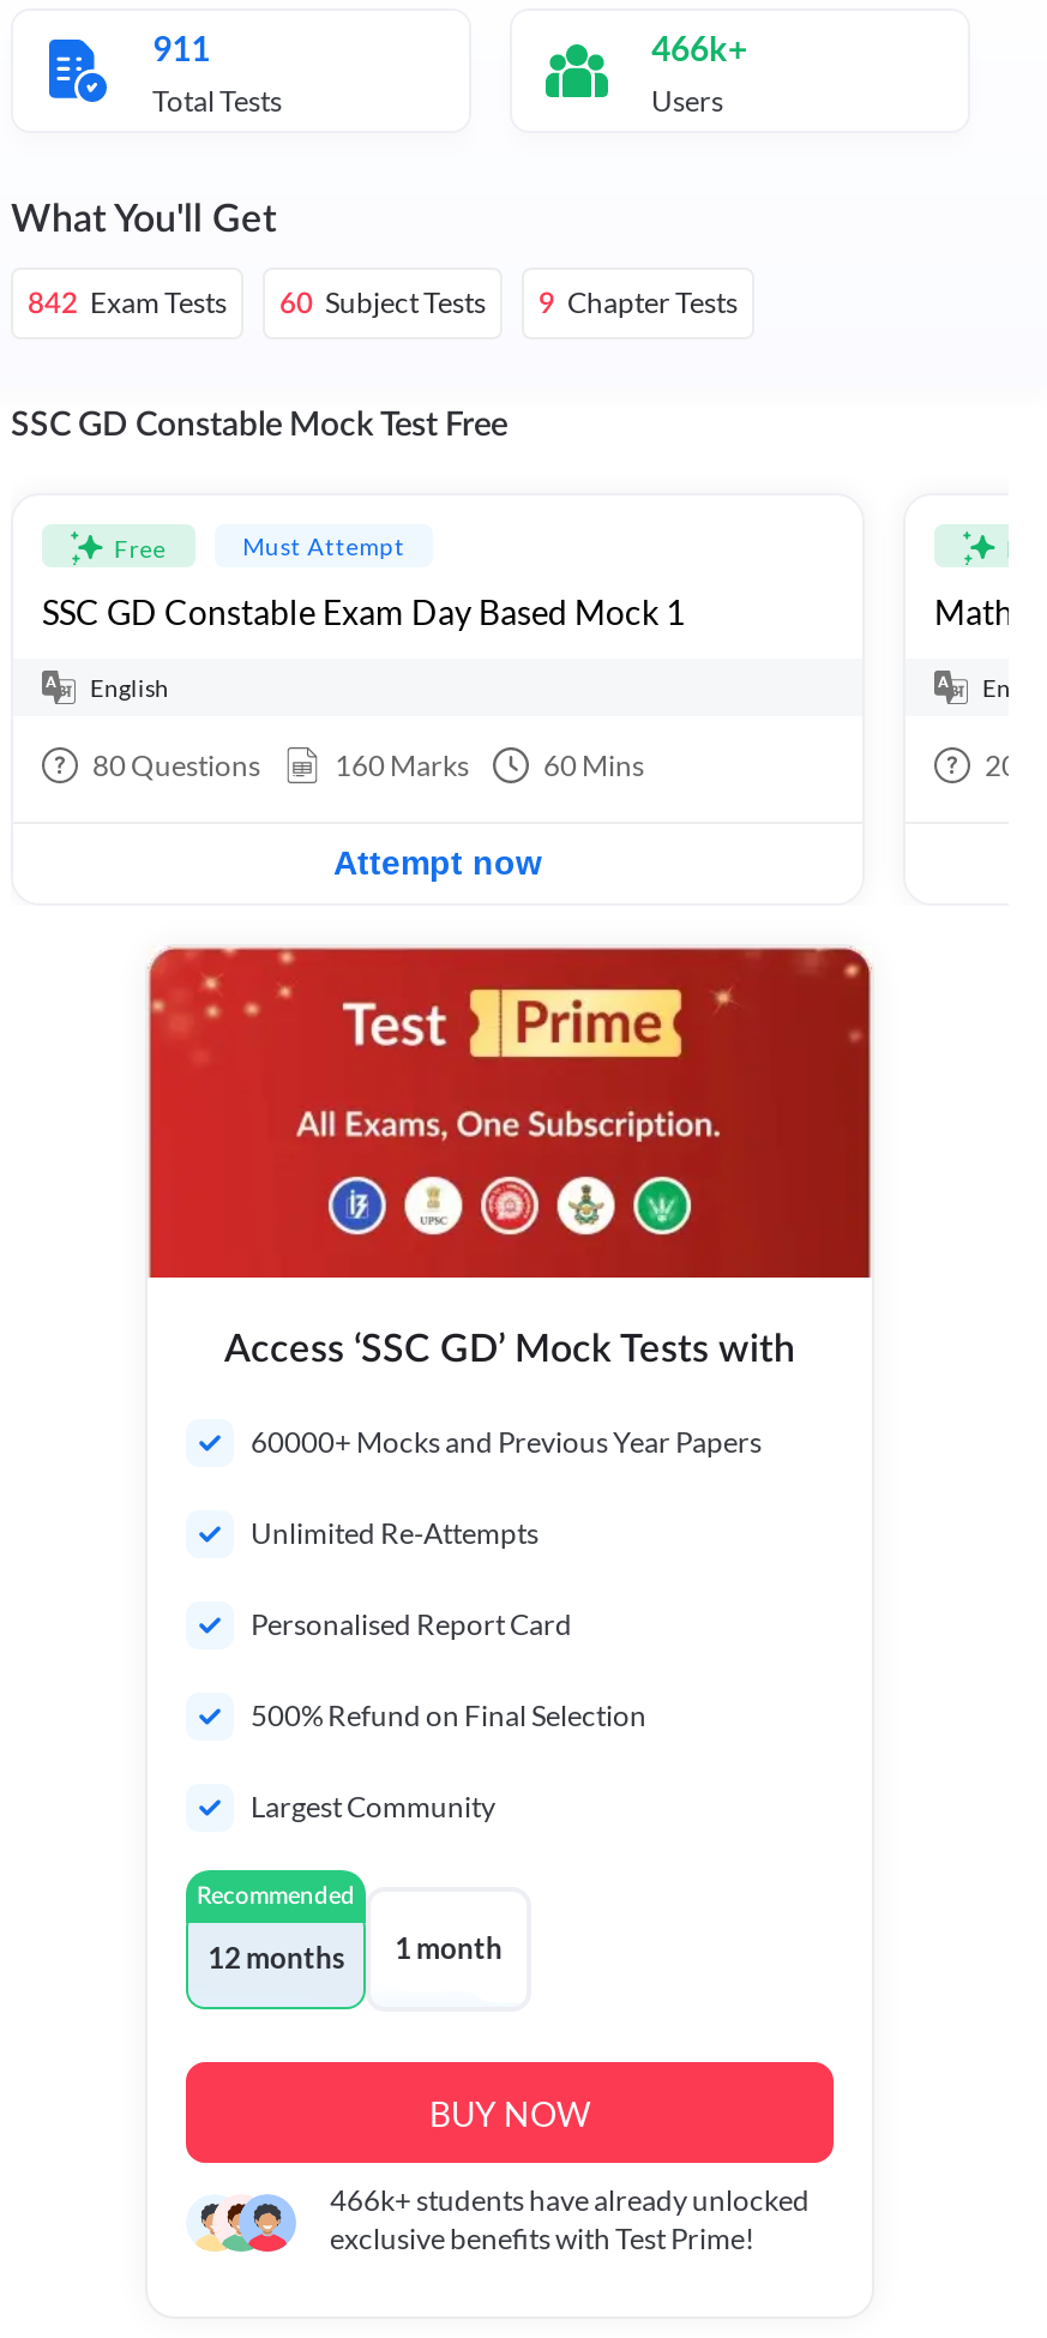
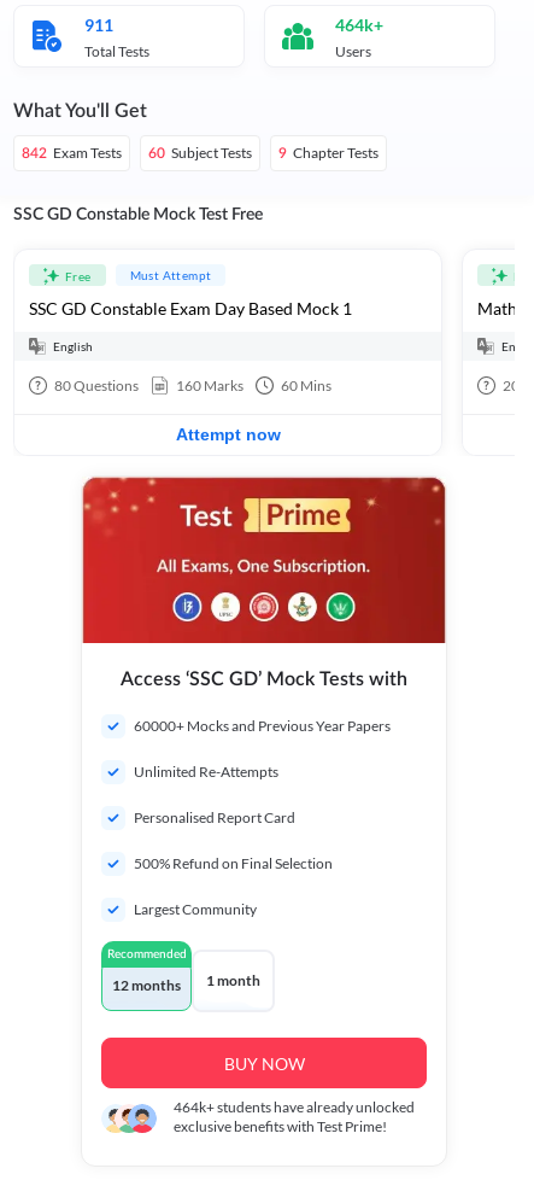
[651,28,747,68] 466k+ -> [335,14,383,35] 464k+
[330,2182,810,2218] 466k+ students have already unlocked -> [174,1098,415,1116] 464k+ students have already unlocked

